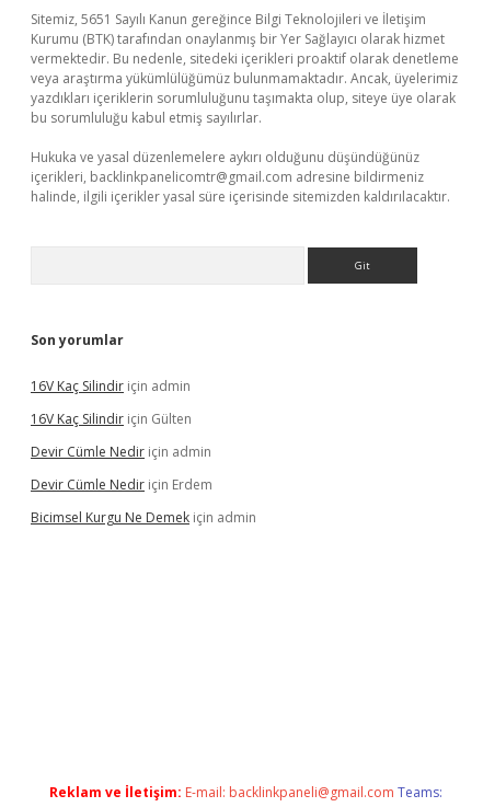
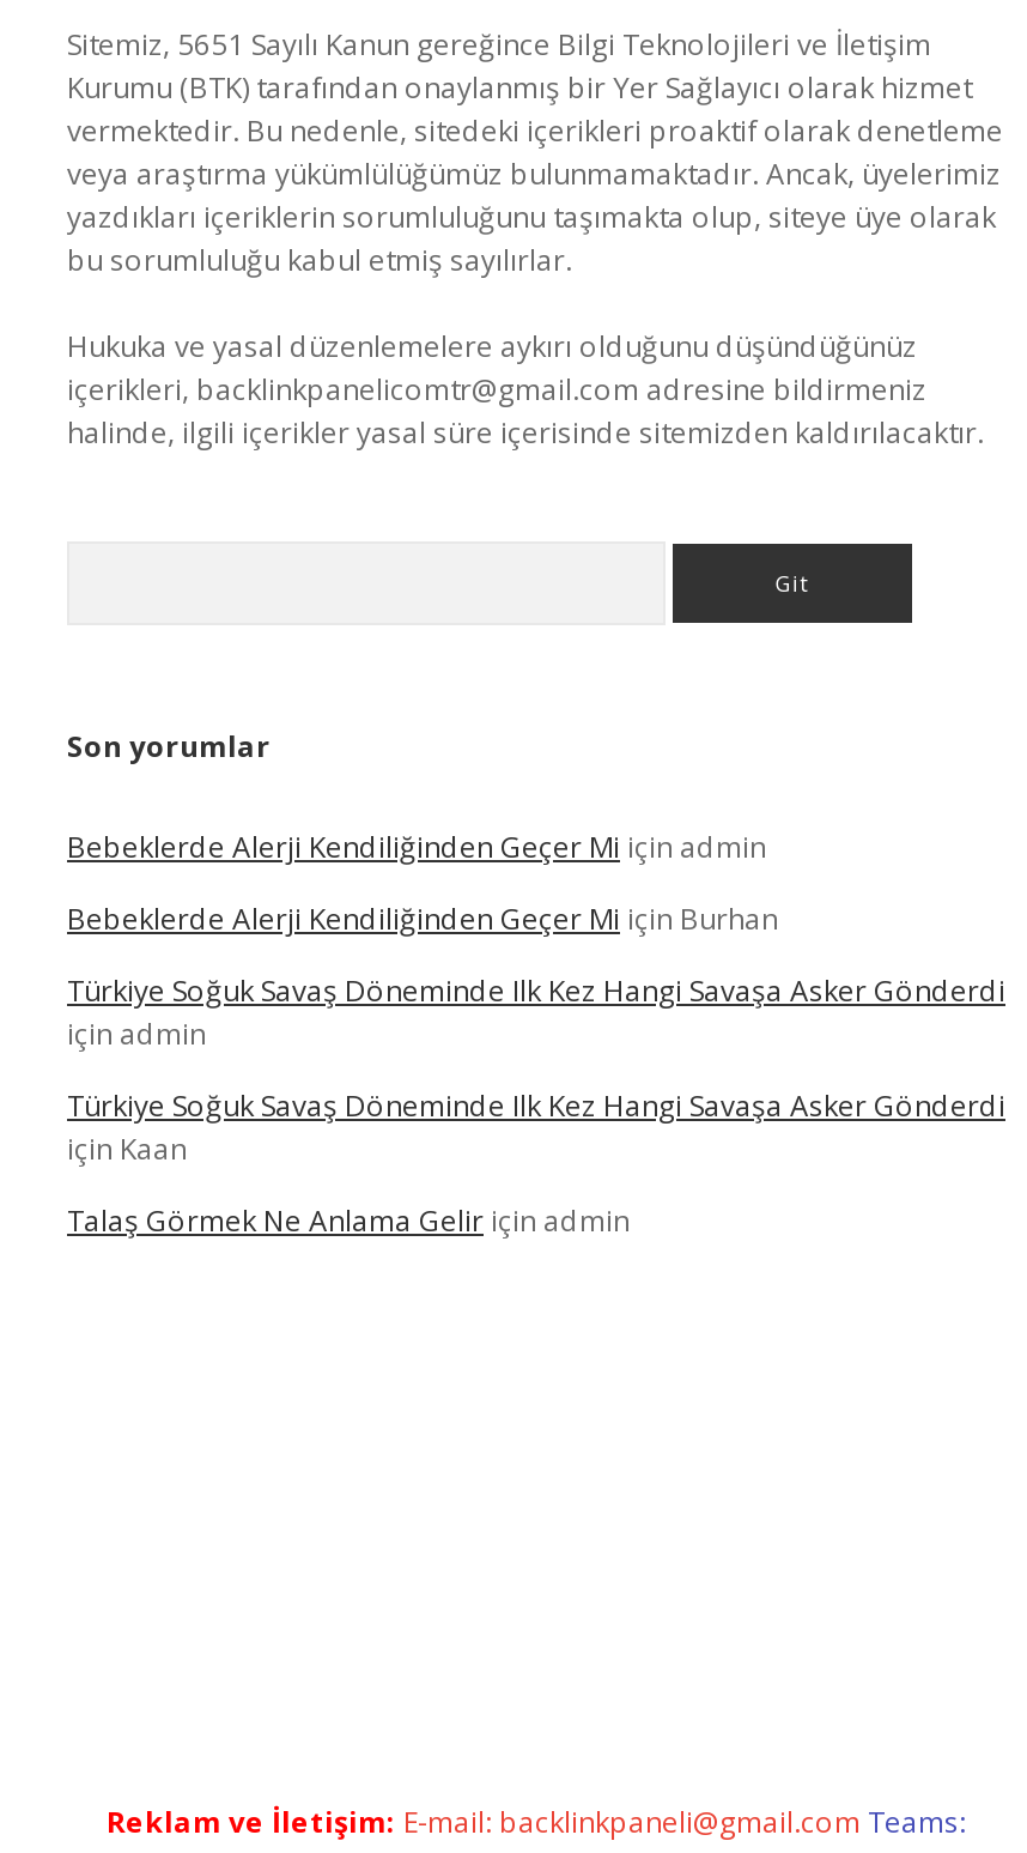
[31,377,191,395] 16V Kaç Silindir için admin -> [67,826,766,867] Bebeklerde Alerji Kendiliğinden Geçer Mi için admin
[31,410,192,428] 16V Kaç Silindir için Gülten -> [67,898,778,939] Bebeklerde Alerji Kendiliğinden Geçer Mi için Burhan
[31,442,211,461] Devir Cümle Nedir için admin -> [67,970,1005,1054] Türkiye Soğuk Savaş Döneminde Ilk Kez Hangi Savaşa Asker Gönderdi | için admin
[31,475,212,494] Devir Cümle Nedir için Erdem -> [67,1085,1005,1169] Türkiye Soğuk Savaş Döneminde Ilk Kez Hangi Savaşa Asker Gönderdi | için Kaan
[31,508,256,527] Bicimsel Kurgu Ne Demek için admin -> [67,1200,630,1241] Talaş Görmek Ne Anlama Gelir için admin

